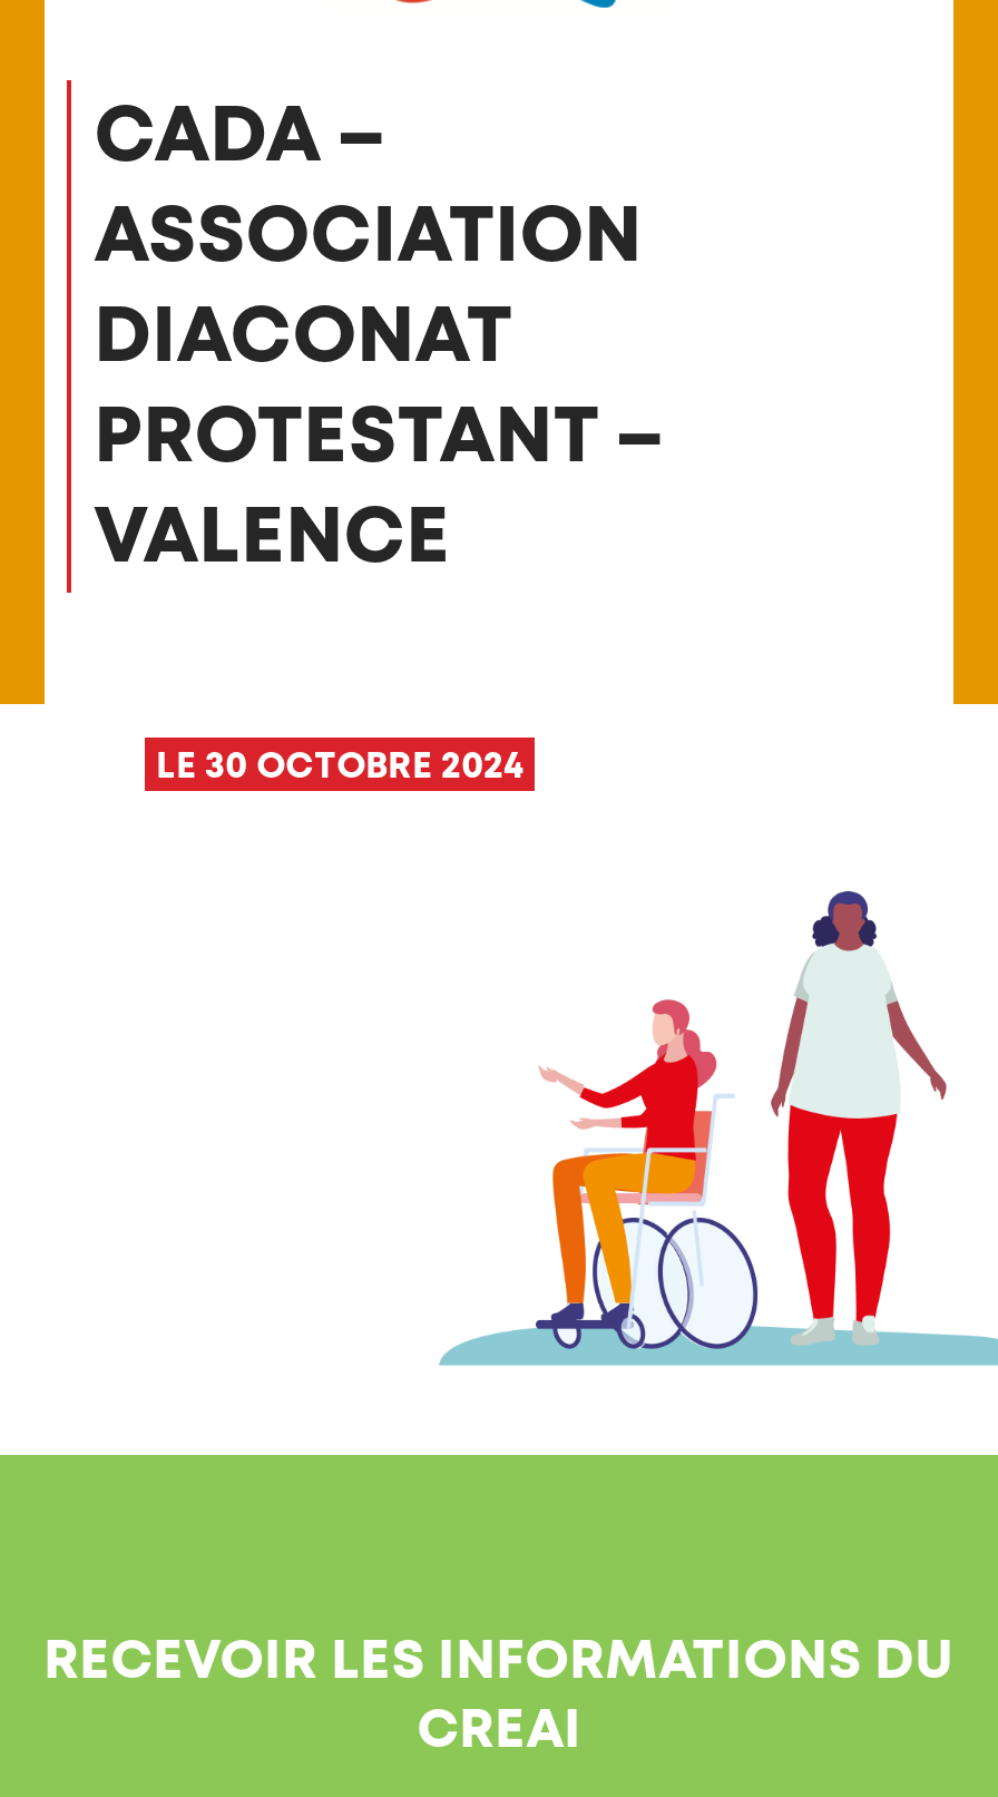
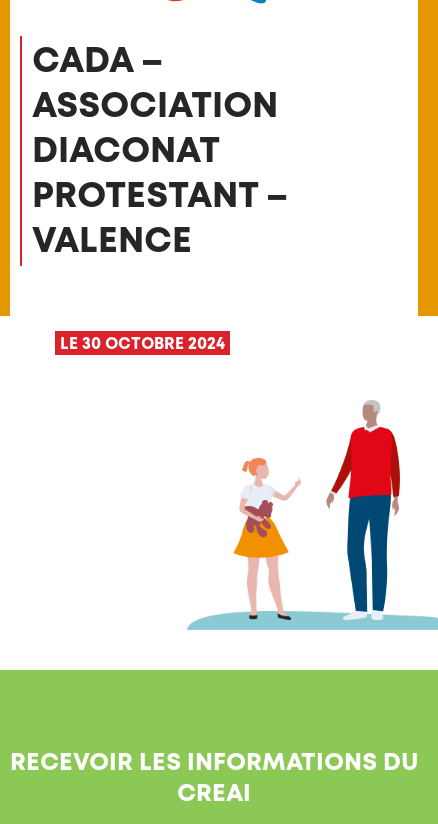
[535,891,949,1350] [image] -> [231,401,401,621] [image]

